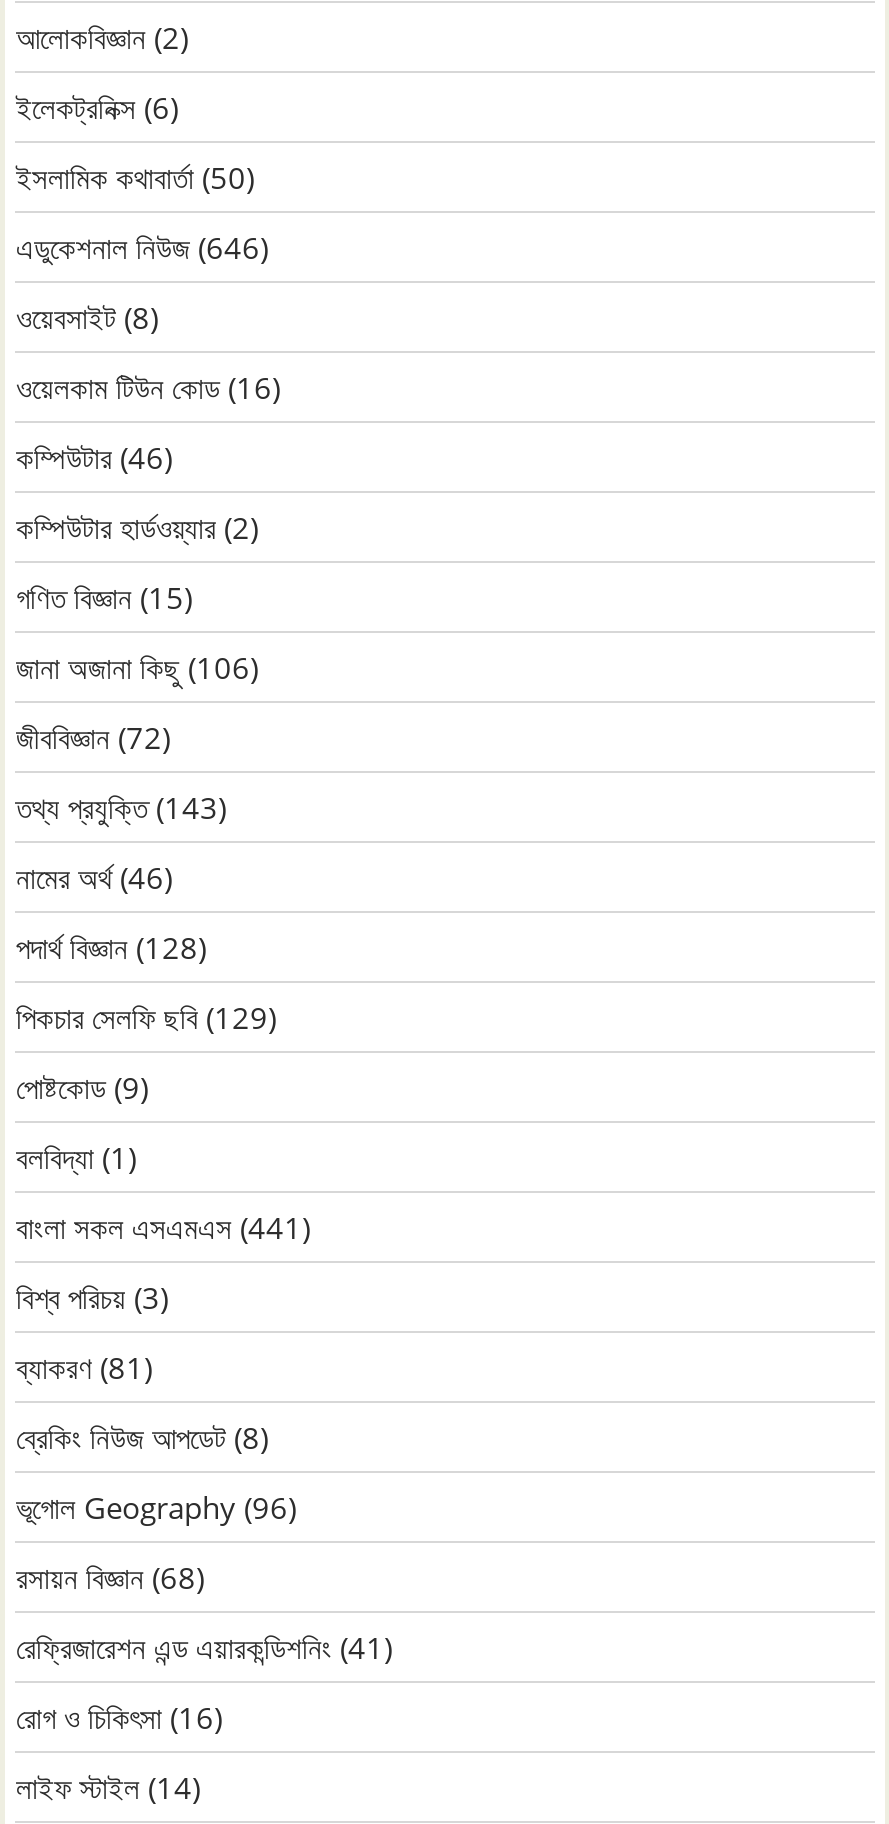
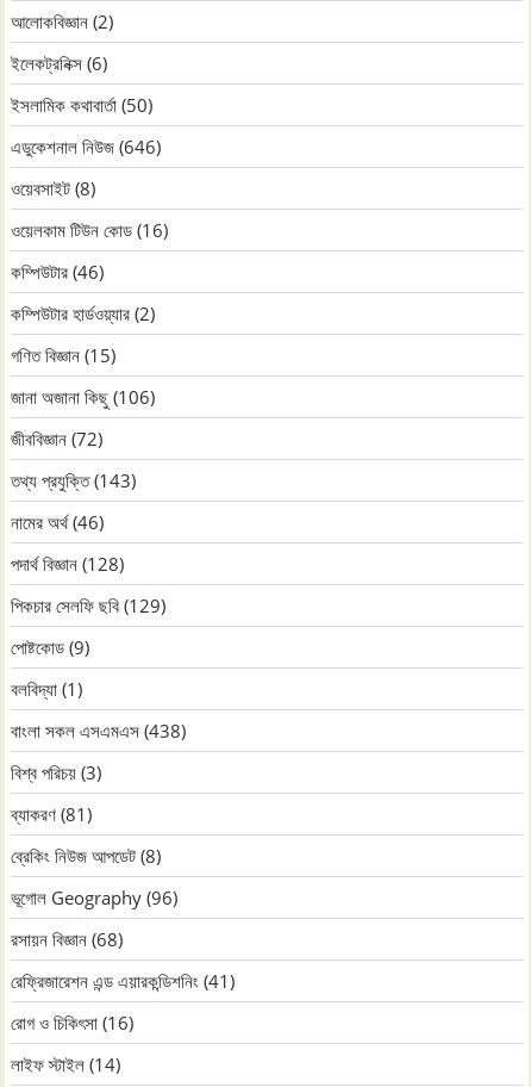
[16,1206,310,1246] বাংলা সকল এসএমএস (441) -> [11,719,186,743] বাংলা সকল এসএমএস (438)

